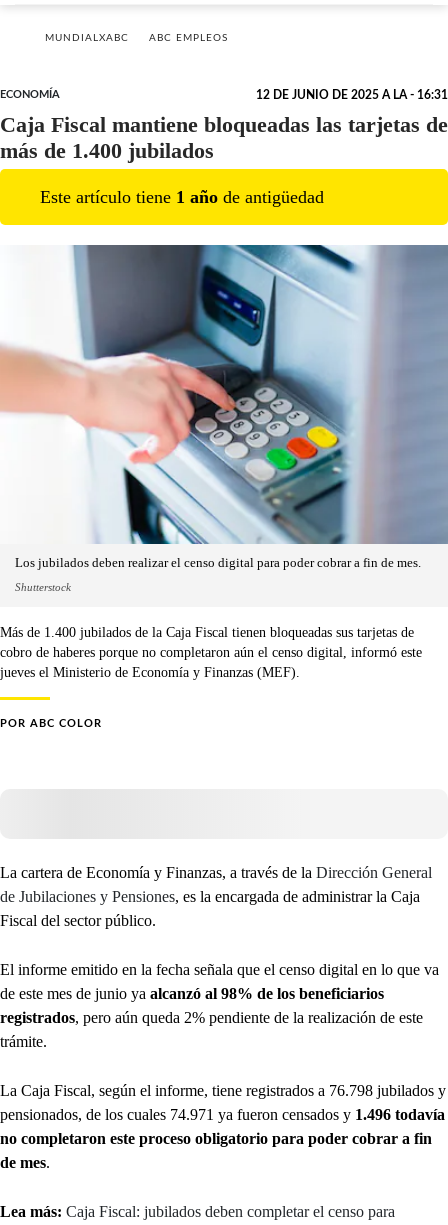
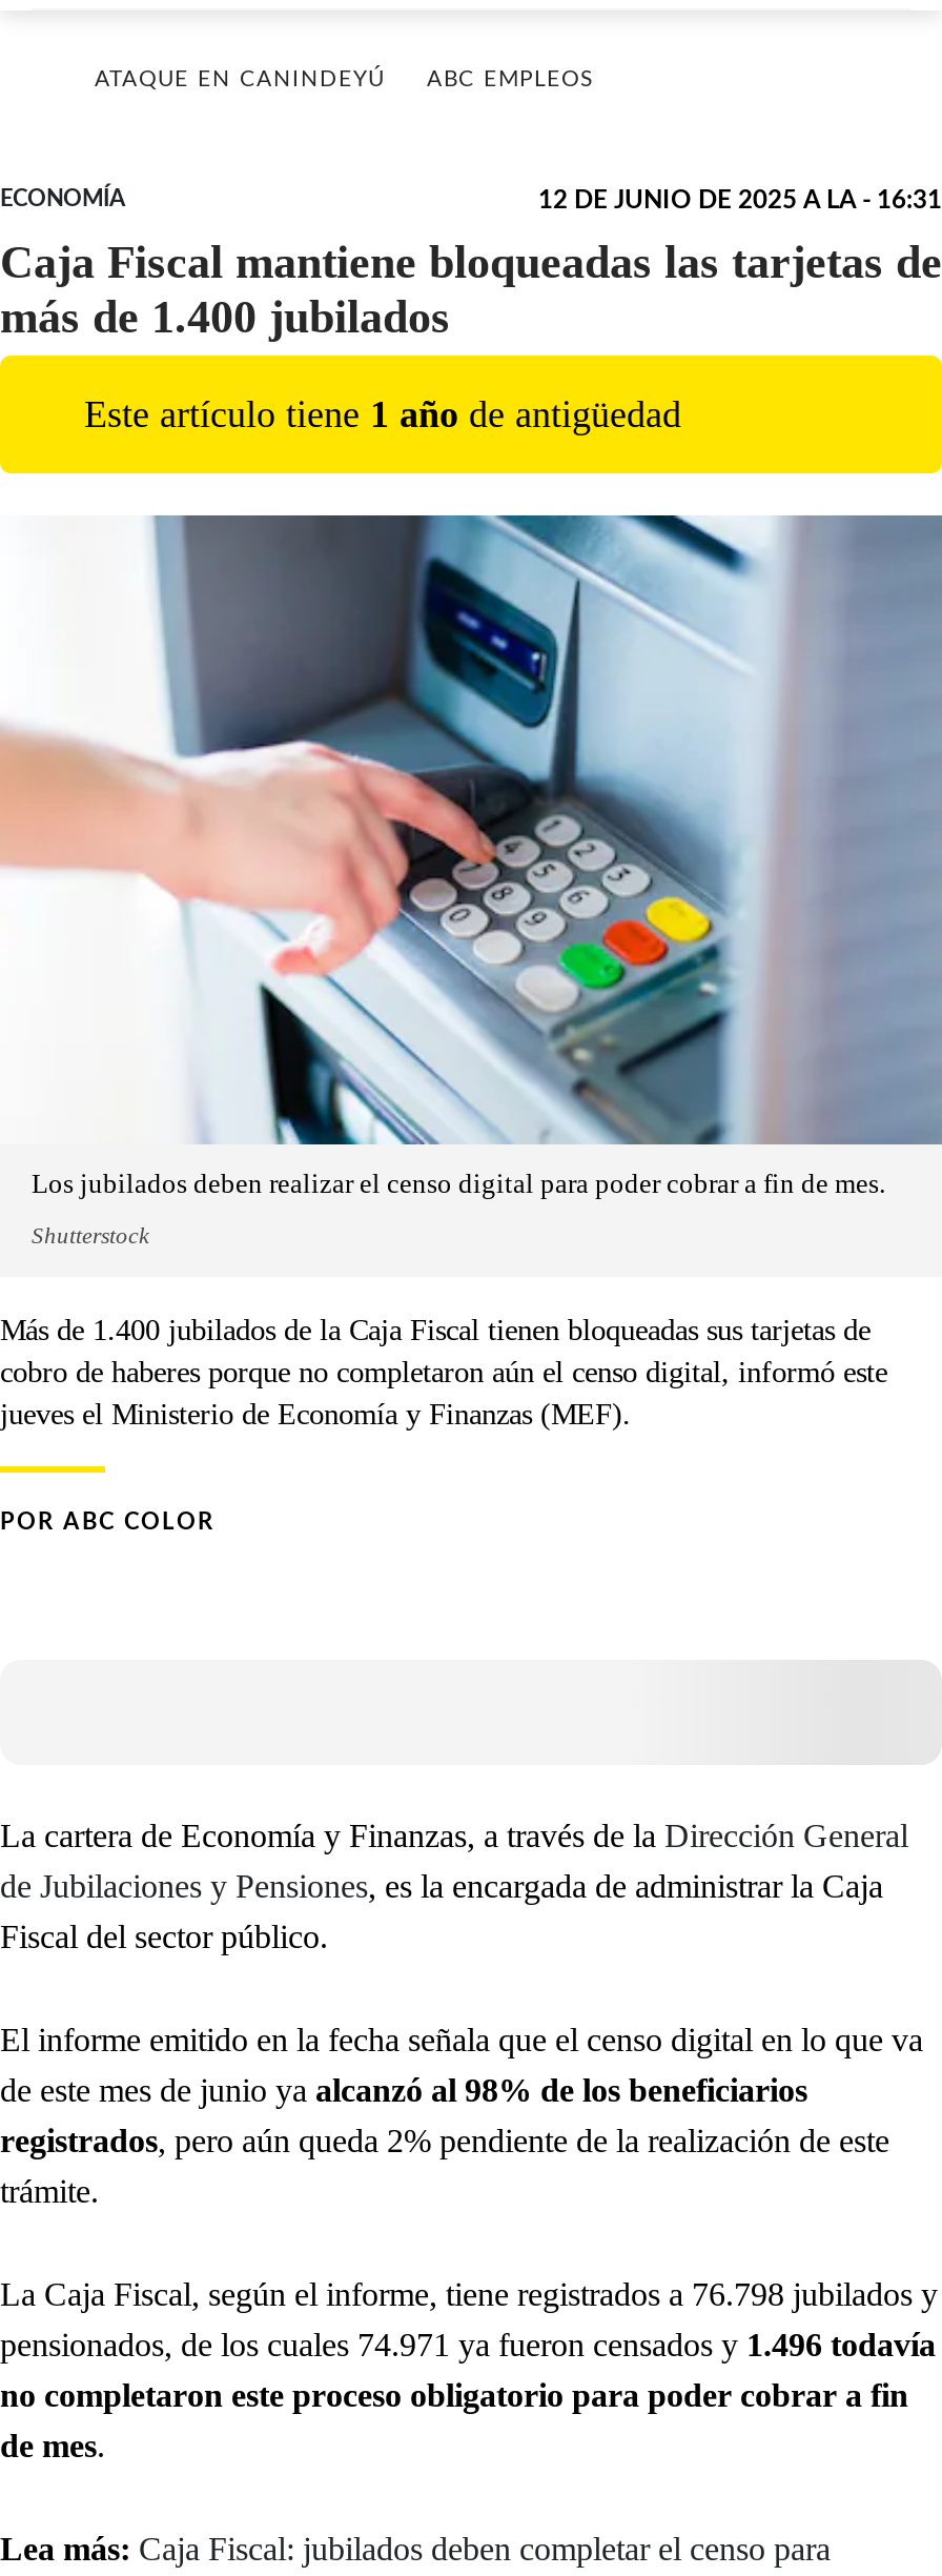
[45,33,129,43] MUNDIALXABC -> [95,69,385,90] ATAQUE EN CANINDEYÚ

